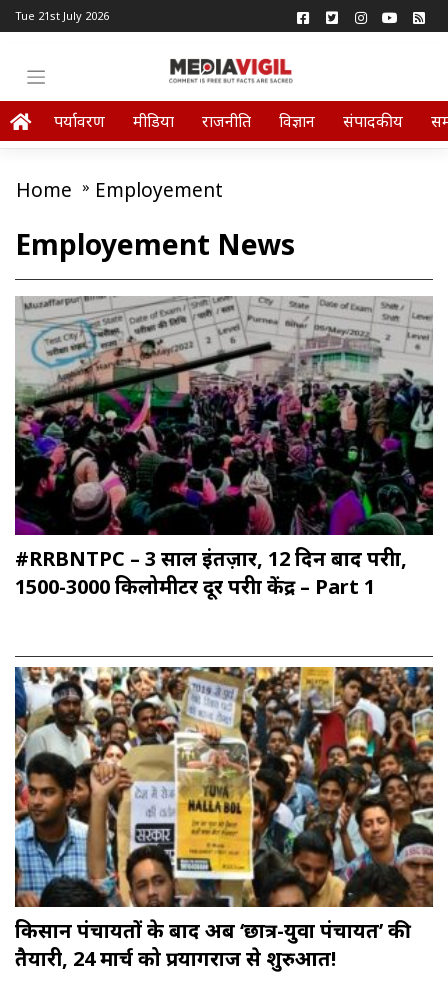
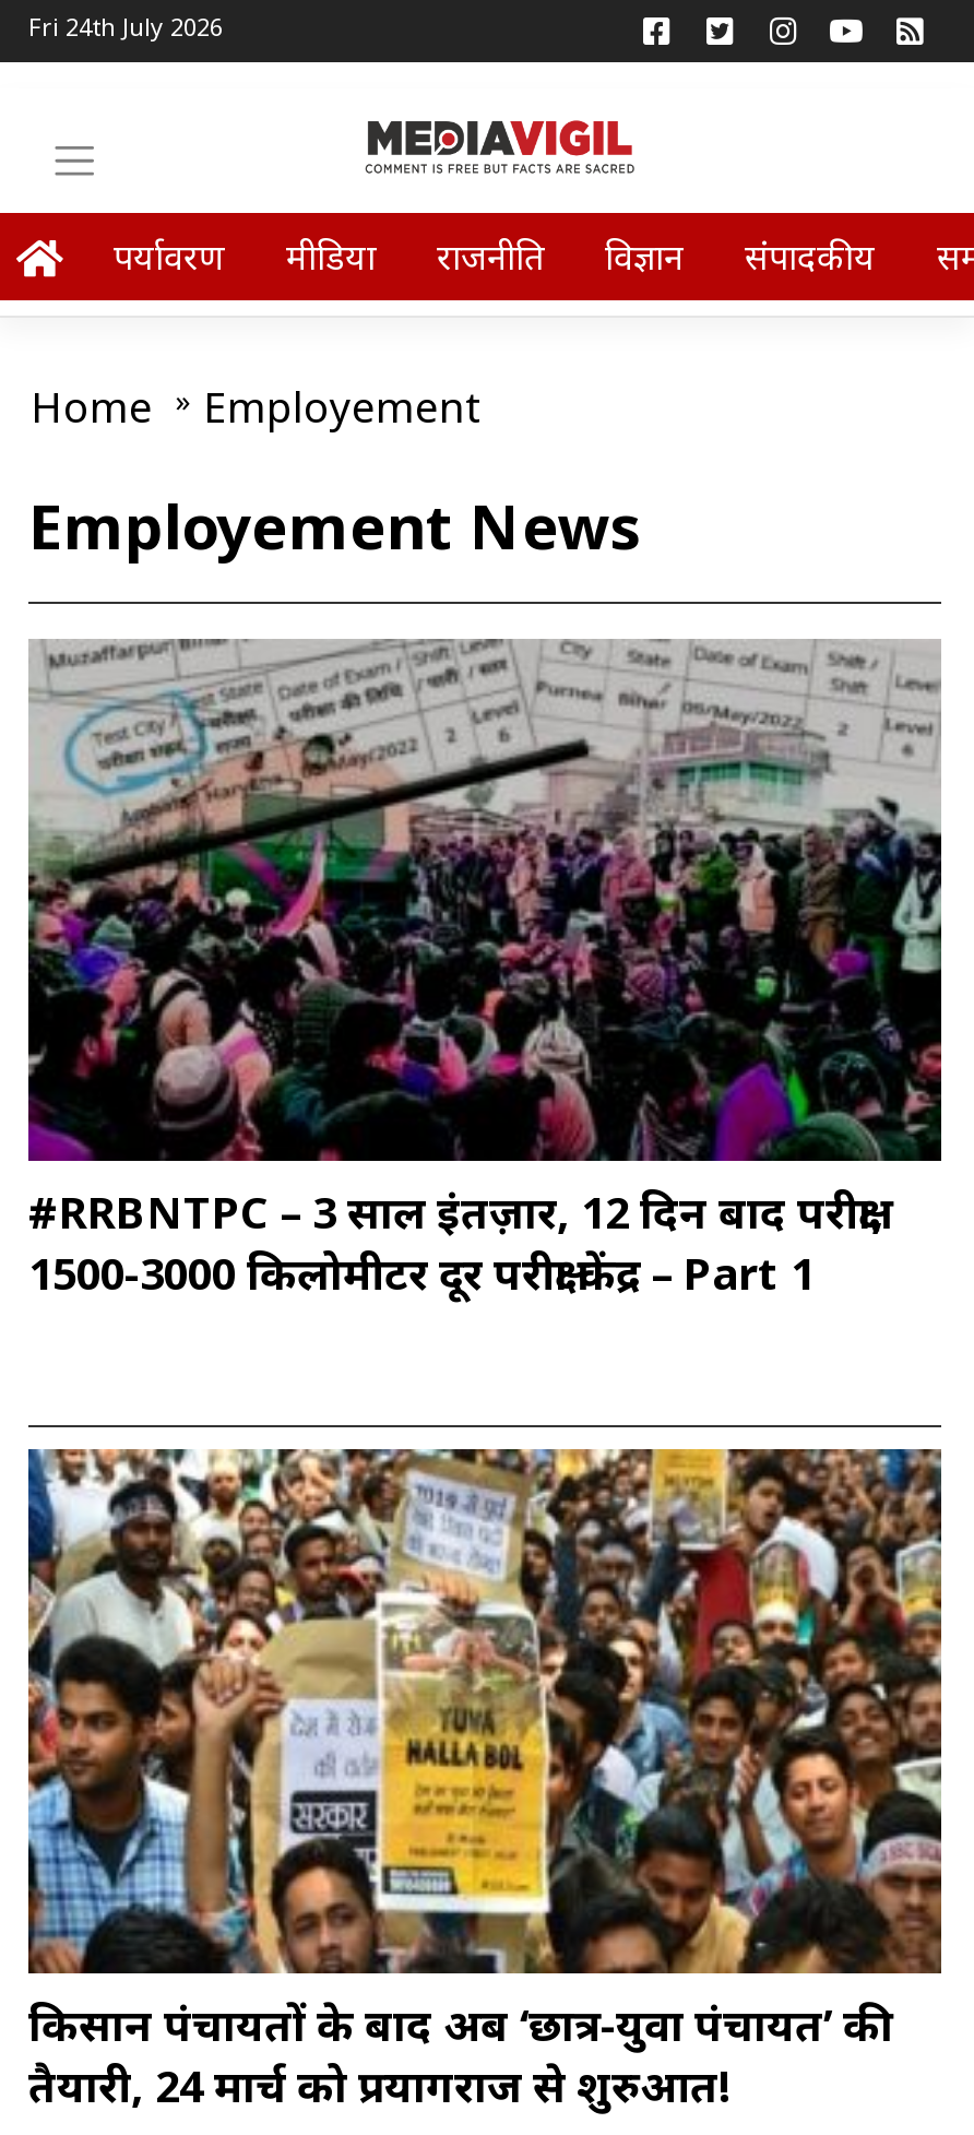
[15,8,109,23] Tue 21st July 2026 -> [28,10,223,43] Fri 24th July 2026

